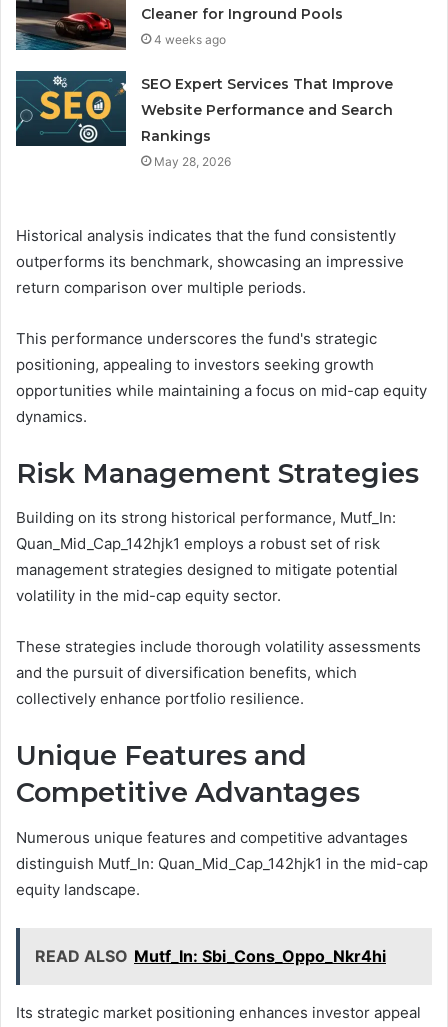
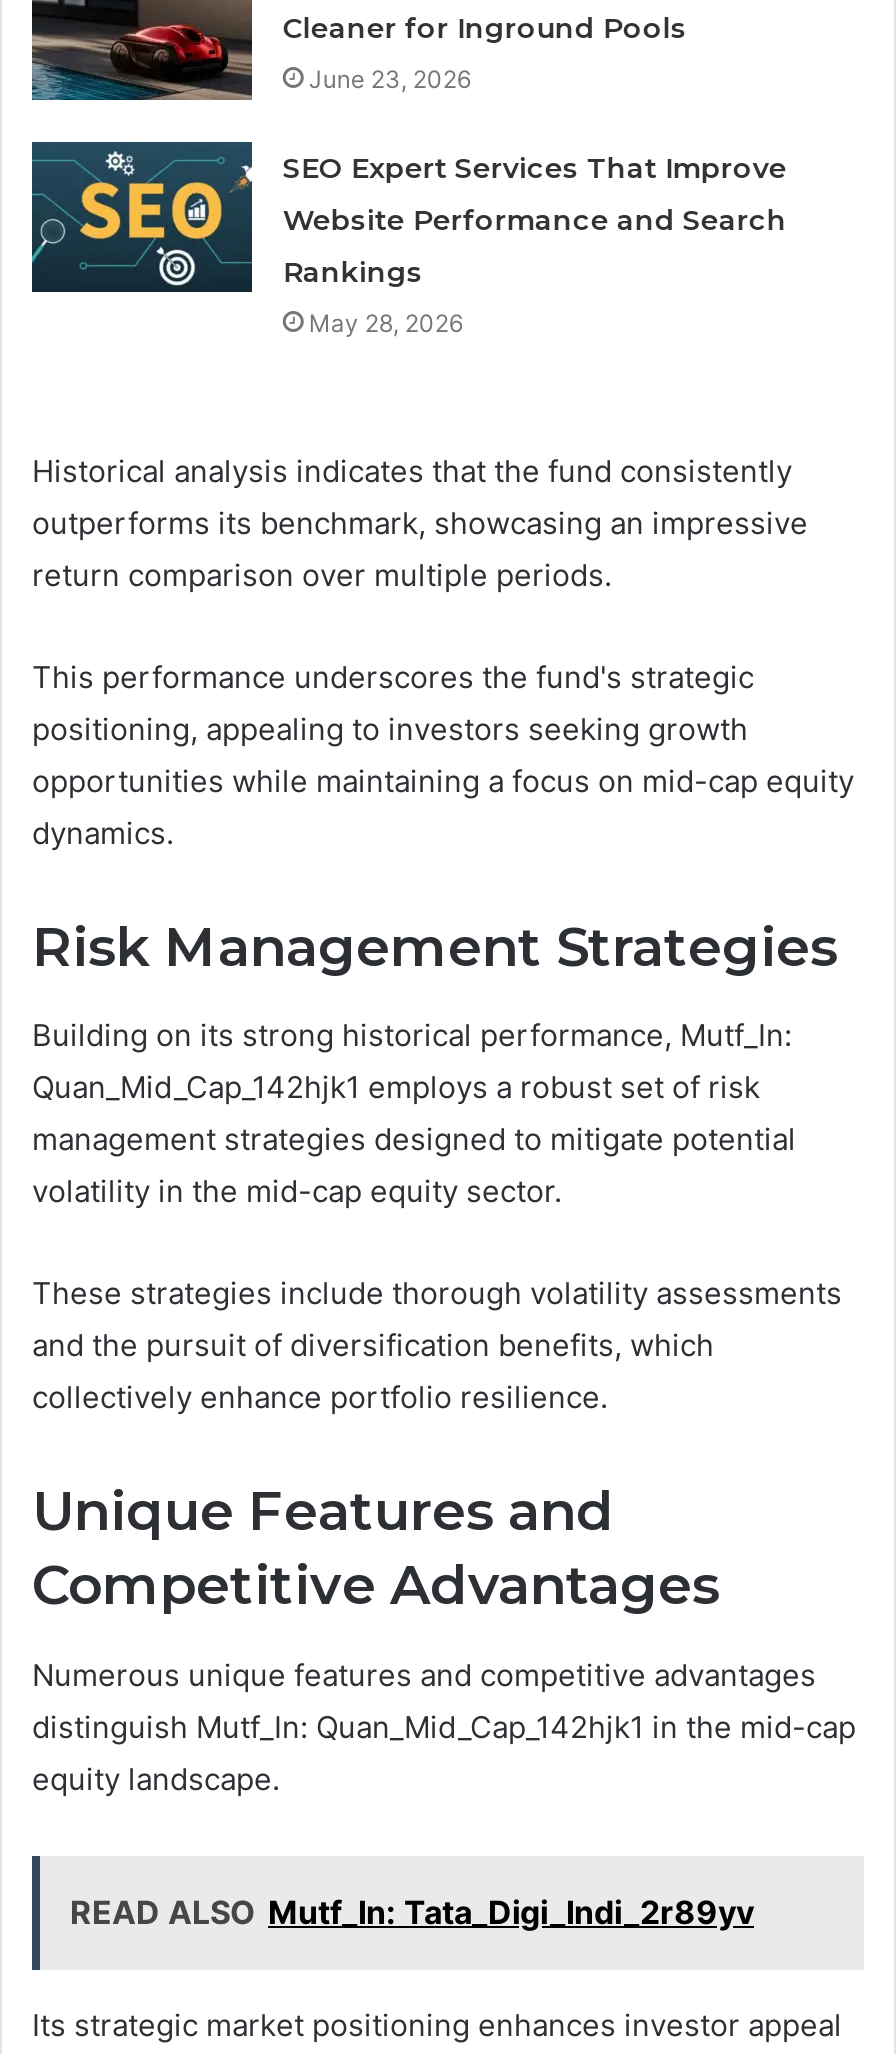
[154,32,226,47] 4 weeks ago -> [309,64,471,94] June 23, 2026
[35,946,386,966] READ ALSO Mutf_In: Sbi_Cons_Oppo_Nkr4hi -> [70,1892,754,1932] READ ALSO Mutf_In: Tata_Digi_Indi_2r89yv

